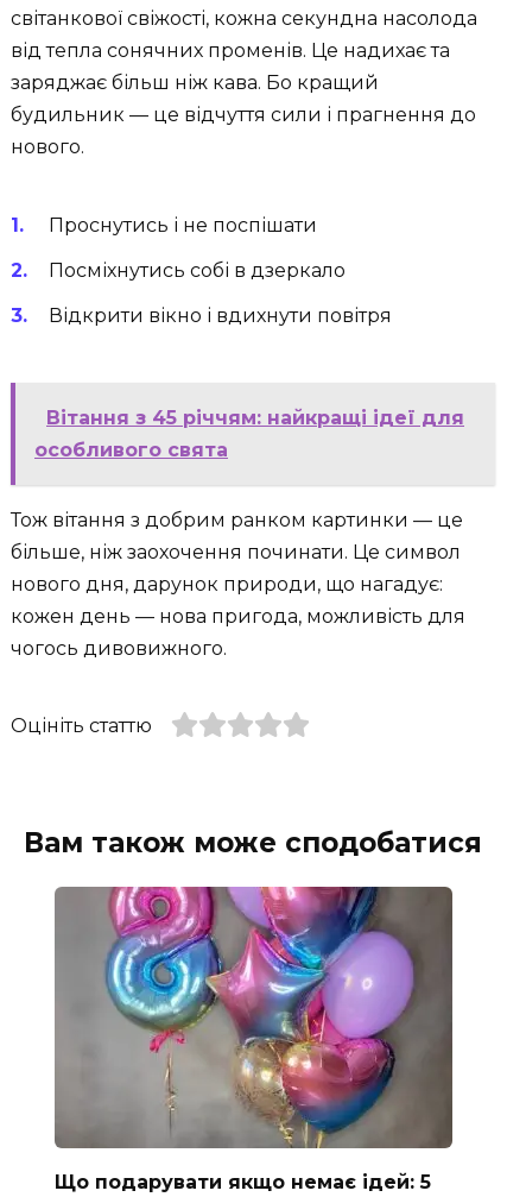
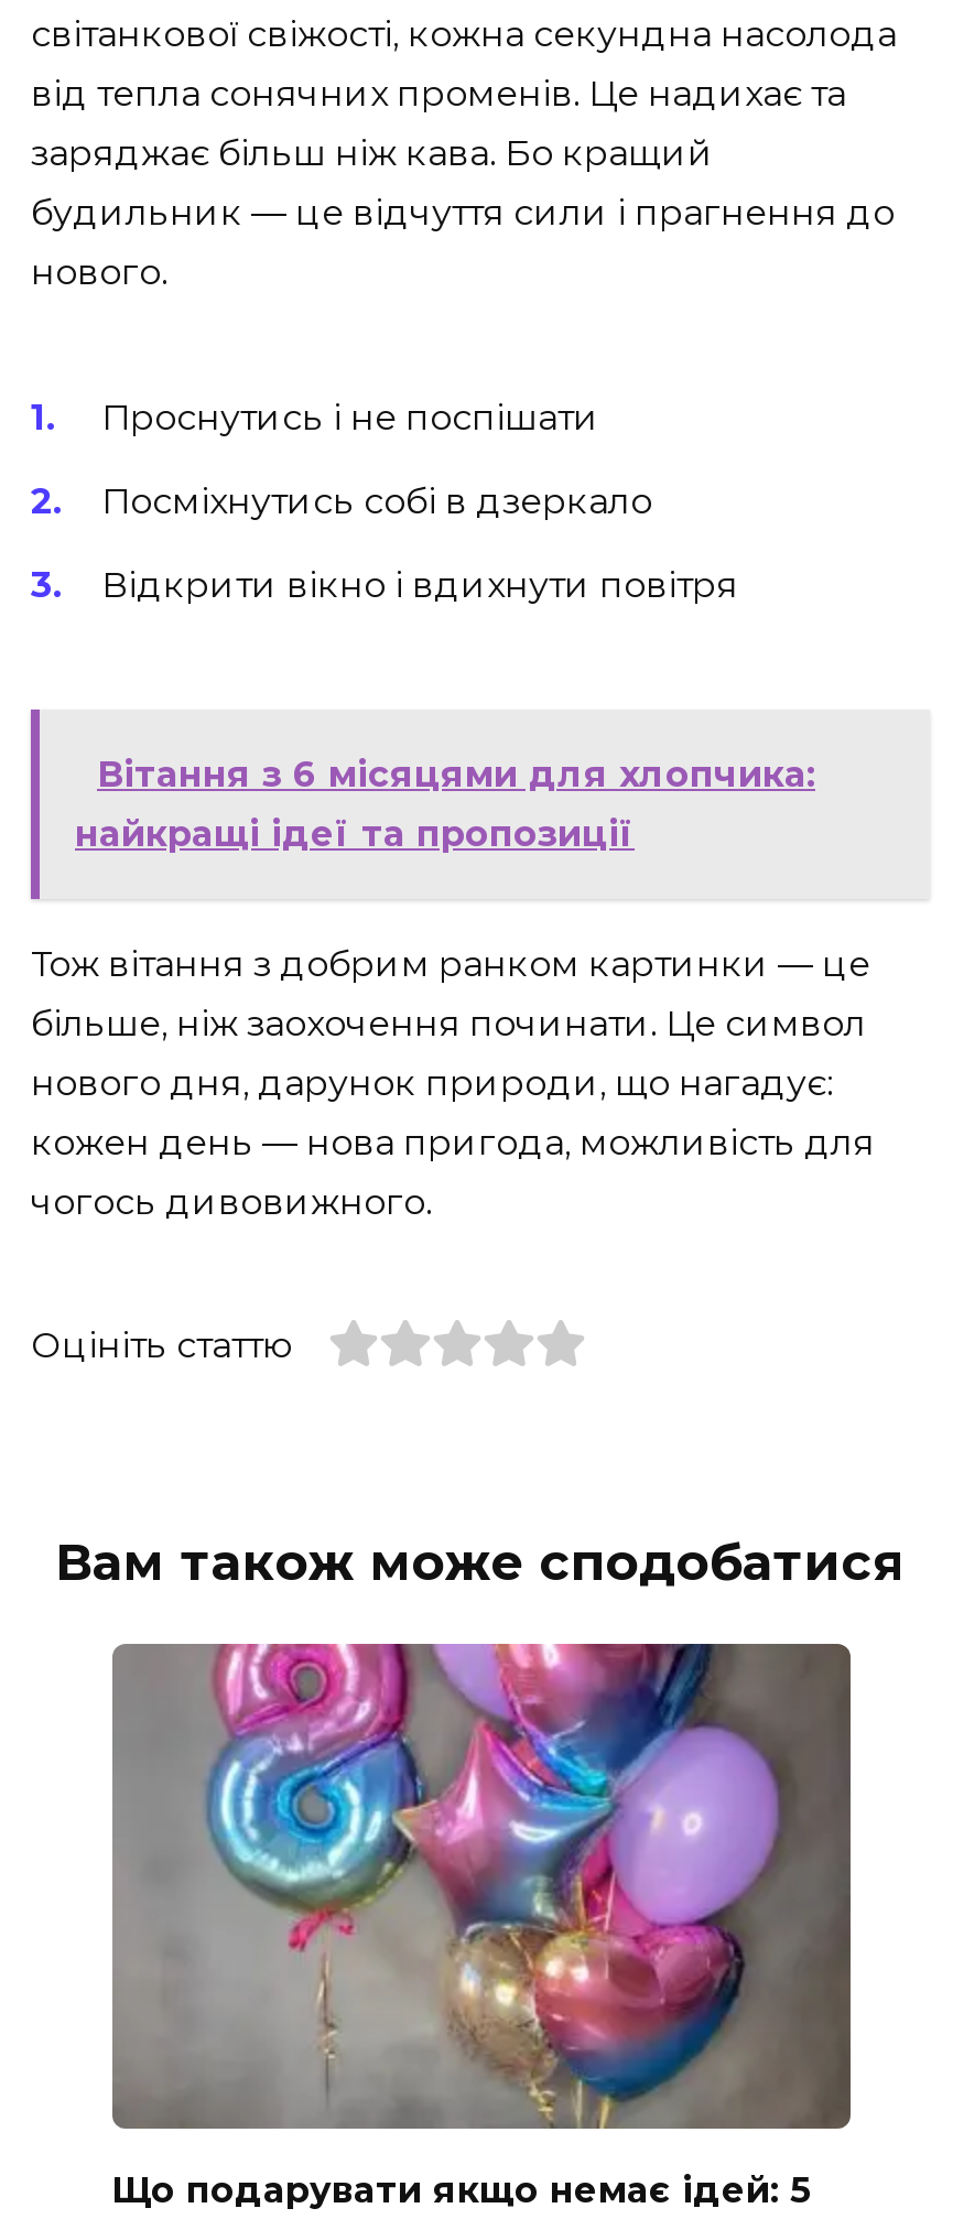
[34,407,464,461] Вітання з 45 річчям: найкращі ідеї для | особливого свята -> [75,754,815,855] Вітання з 6 місяцями для хлопчика: | найкращі ідеї та пропозиції

